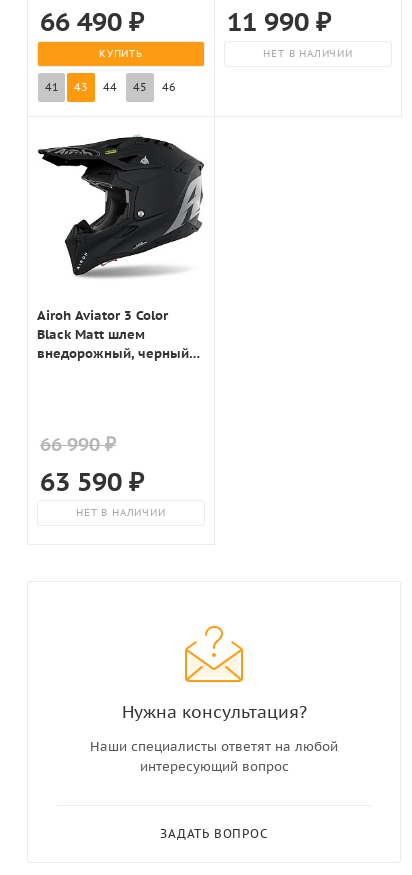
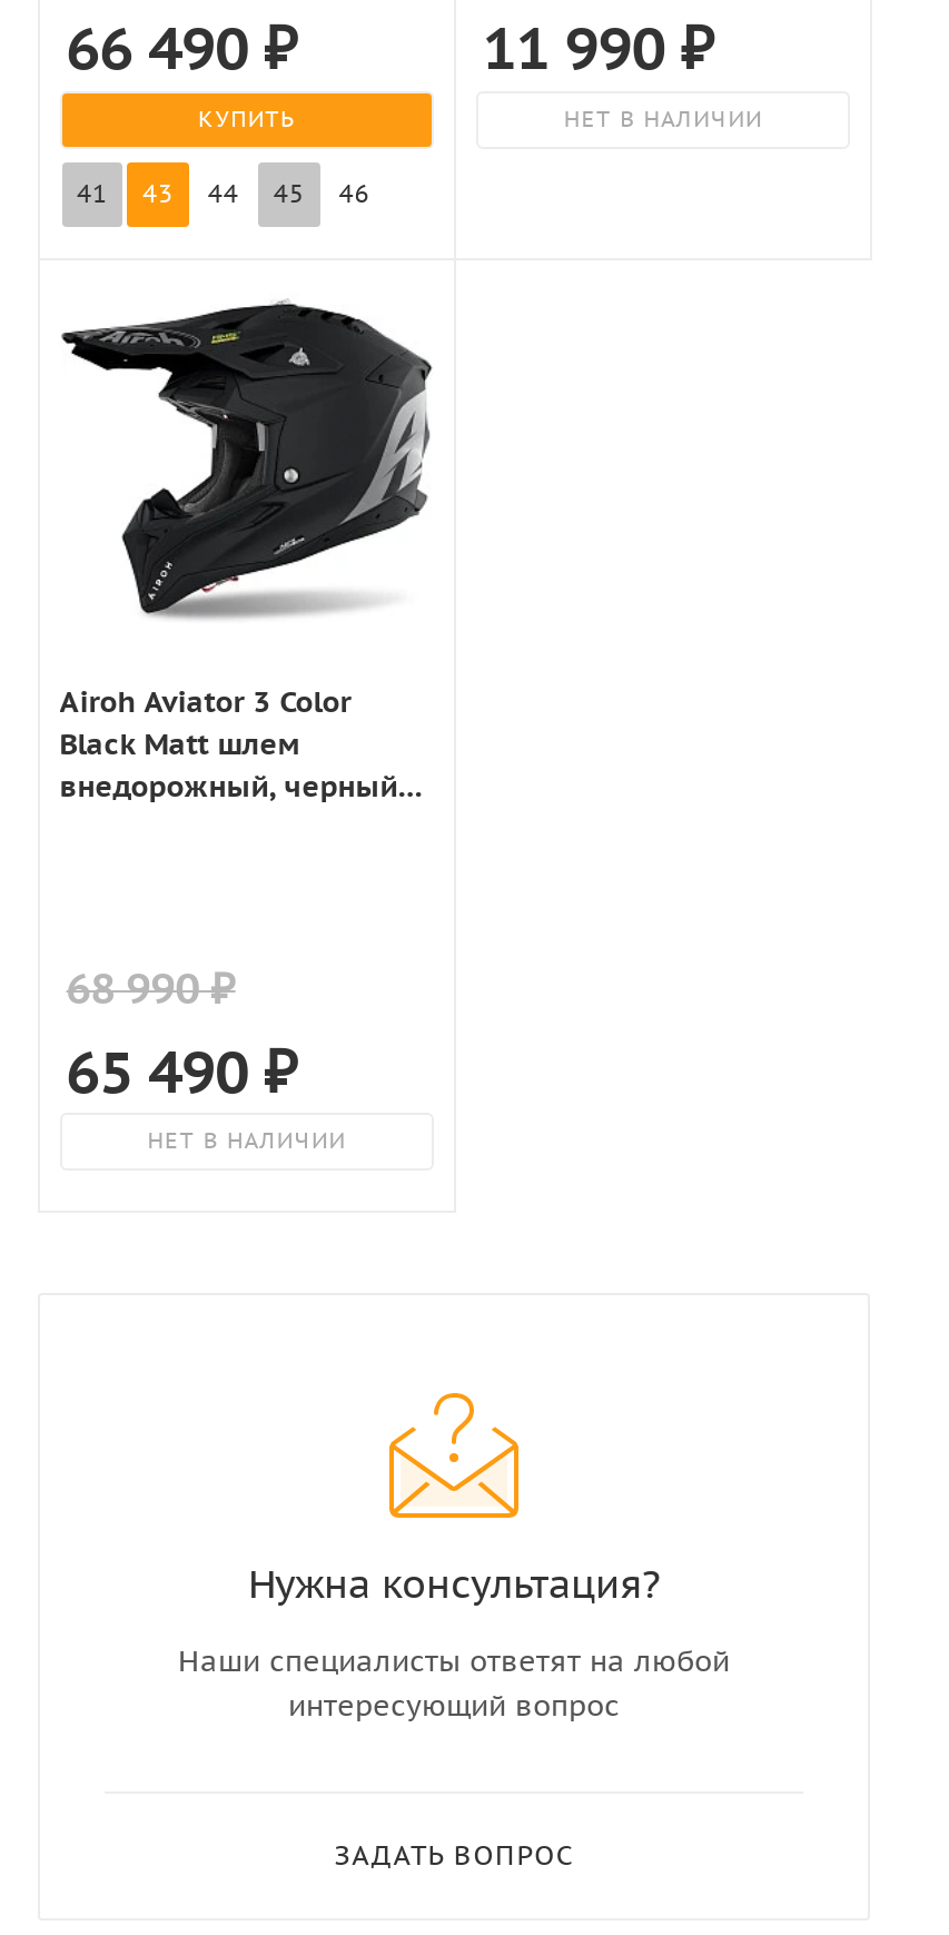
[40,432,116,456] 66 990 ₽ -> [66,961,235,1014] 68 990 ₽
[40,465,144,498] 63 590 ₽ -> [66,1034,298,1108] 65 490 ₽

